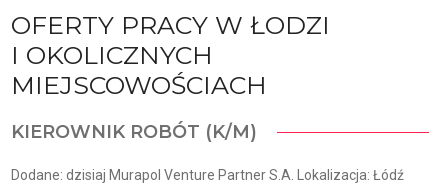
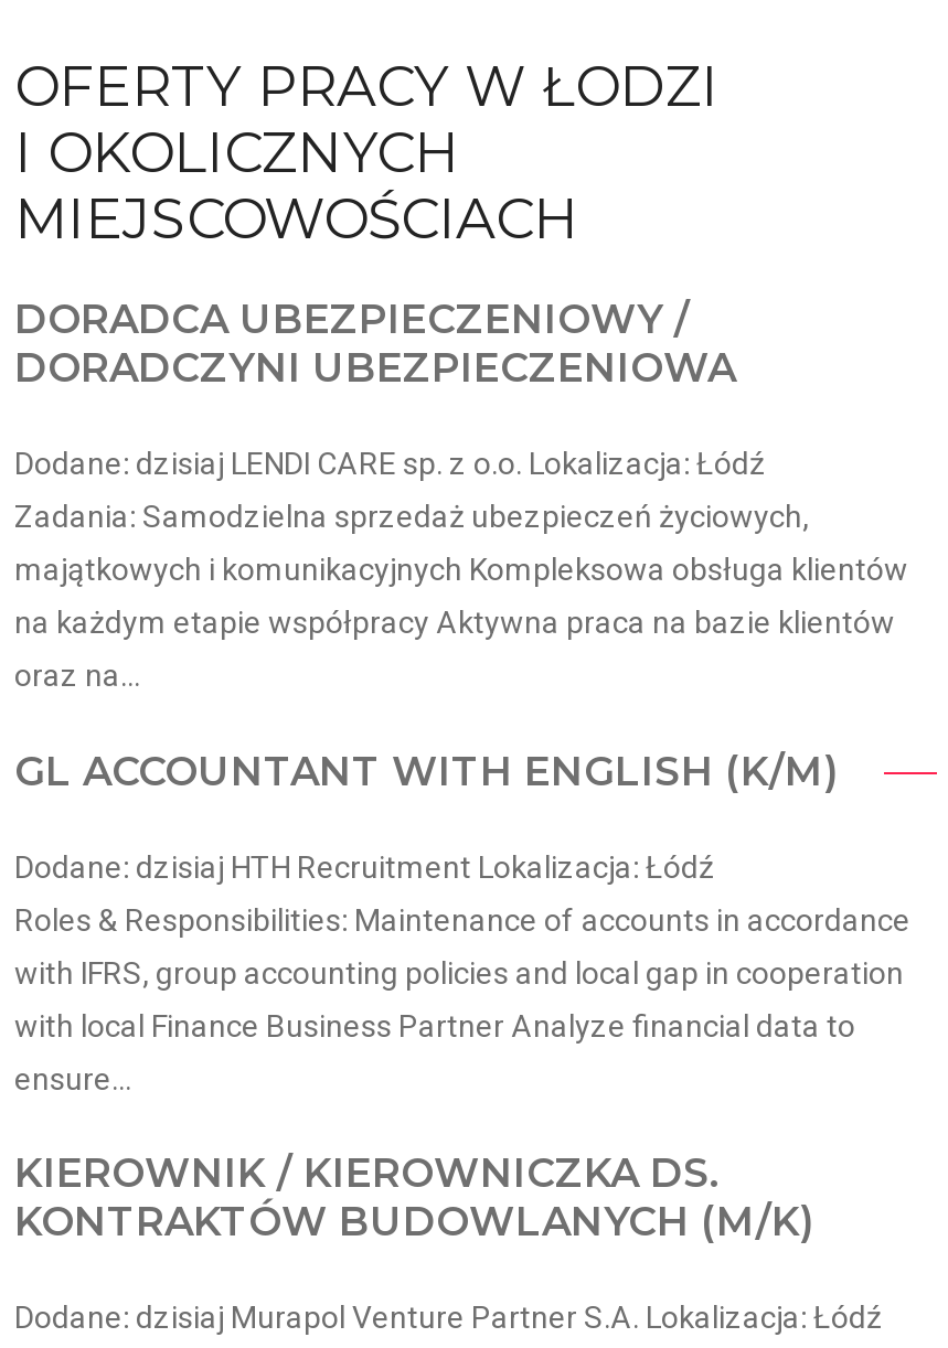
[11,121,257,143] KIEROWNIK ROBÓT (K/M) -> [14,296,910,1247] DORADCA UBEZPIECZENIOWY / | DORADCZYNI UBEZPIECZENIOWA | Dodane: dzisiaj LENDI CARE sp. z o.o. Lokalizacja: Łódź | Zadania: Samodzielna sprzedaż ubezpieczeń życiowych, | majątkowych i komunikacyjnych Kompleksowa obsługa klientów | na każdym etapie współpracy Aktywna praca na bazie klientów | oraz na... | GL ACCOUNTANT WITH ENGLISH (K/M) | Dodane: dzisiaj HTH Recruitment Lokalizacja: Łódź | Roles & Responsibilities: Maintenance of accounts in accordance | with IFRS, group accounting policies and local gap in cooperation | with local Finance Business Partner Analyze financial data to | ensure... | KIEROWNIK / KIEROWNICZKA DS. | KONTRAKTÓW BUDOWLANYCH (M/K)

